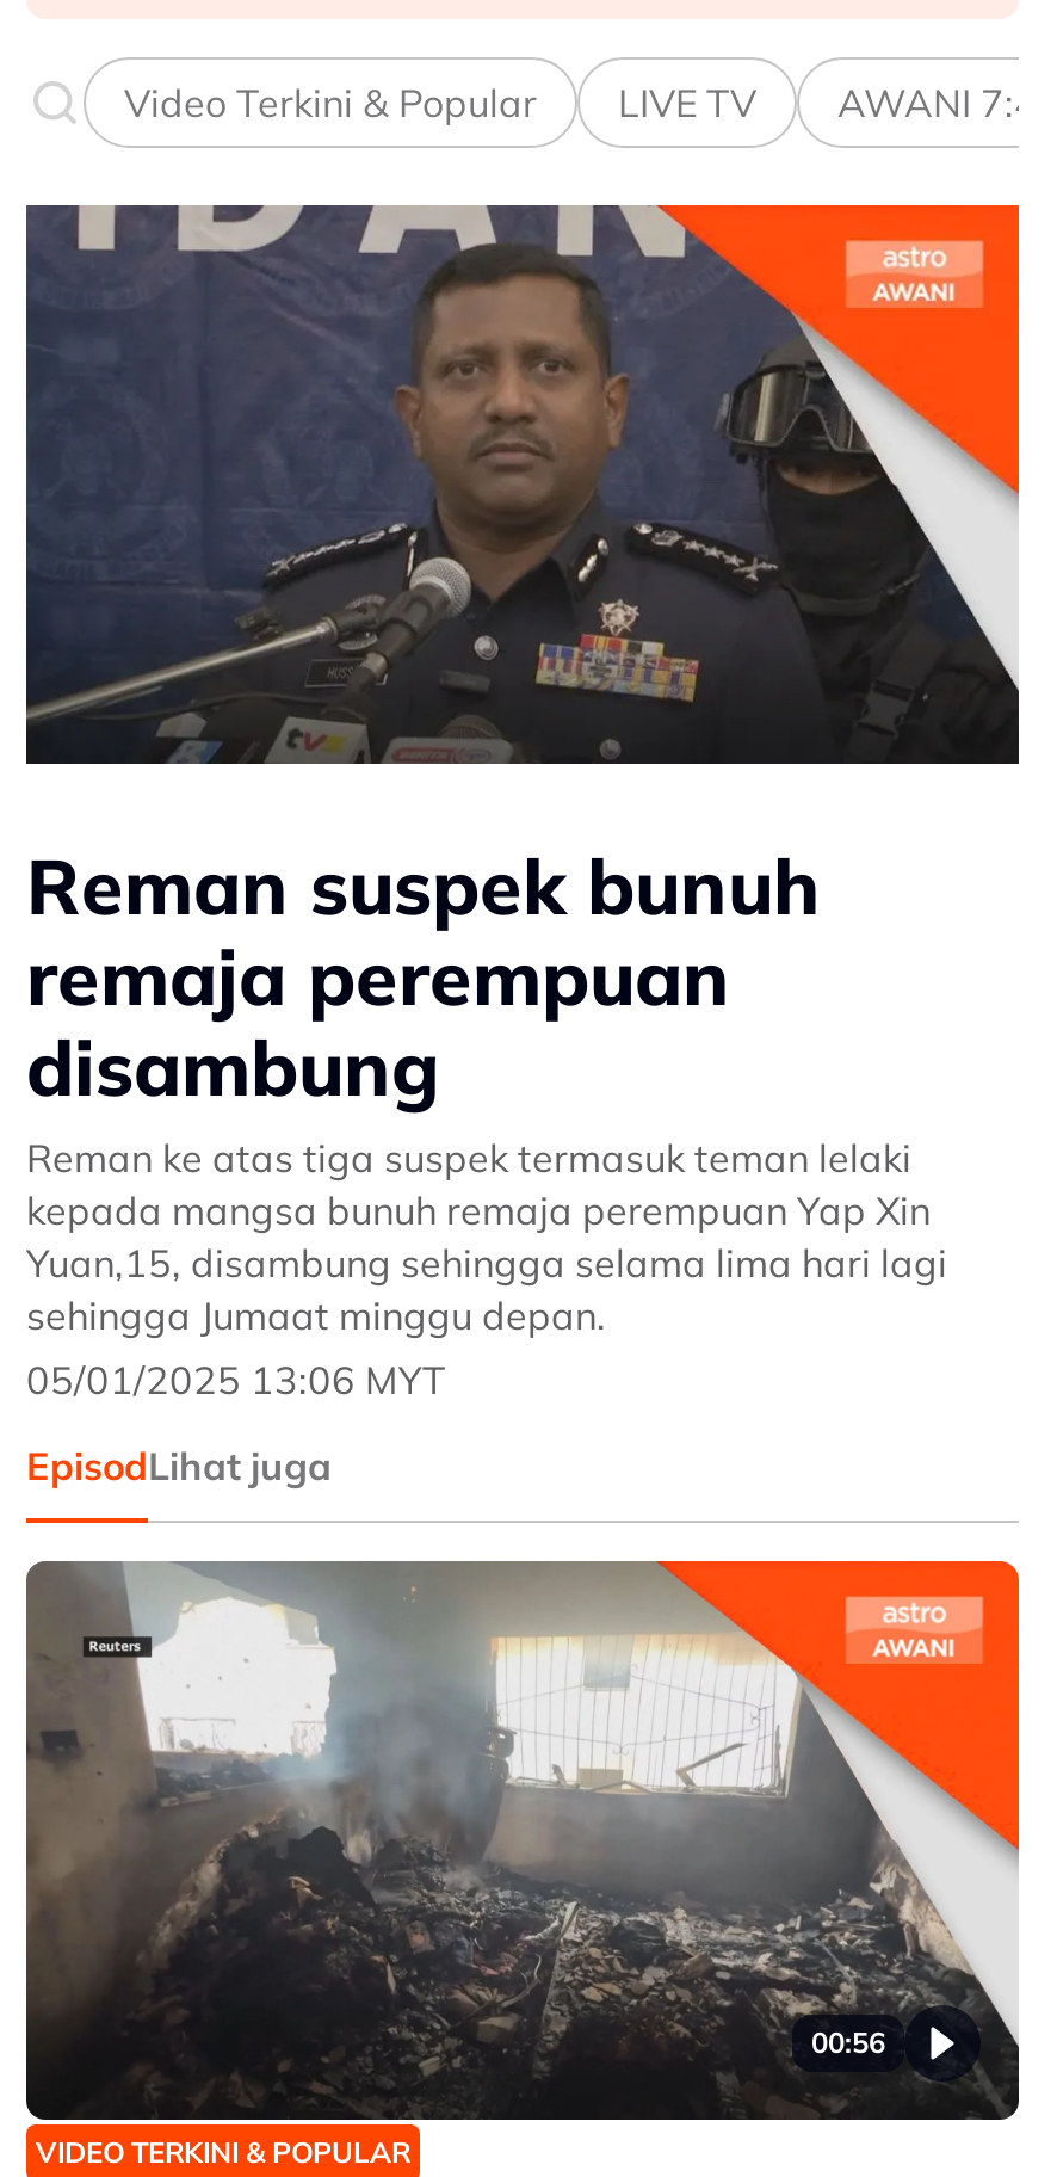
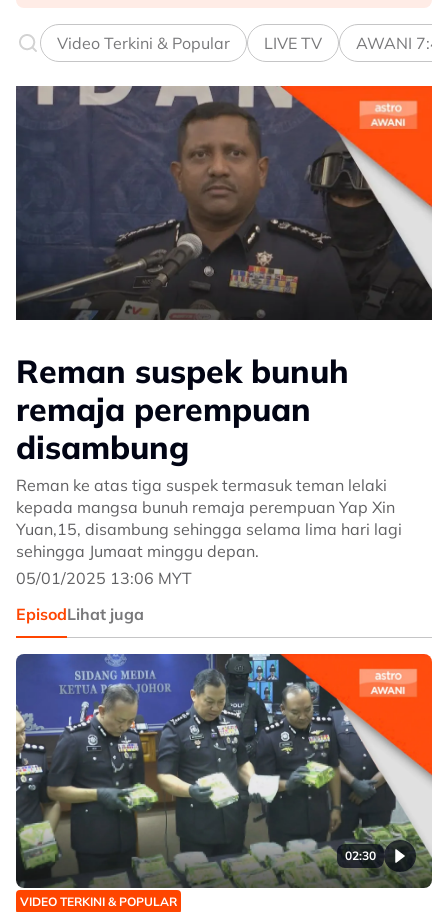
[24,1561,1016,2120] [image] | 00:56 -> [16,654,432,888] [image] | 02:30

